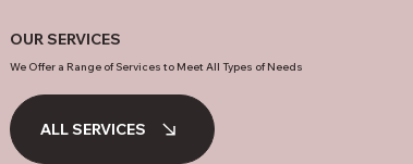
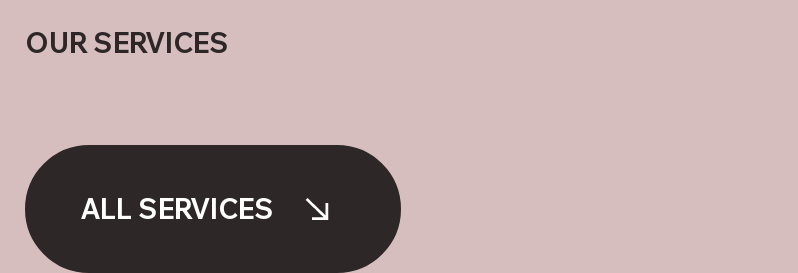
[10,60,303,73] We Offer a Range of Services to Meet All Types of Needs -> none

